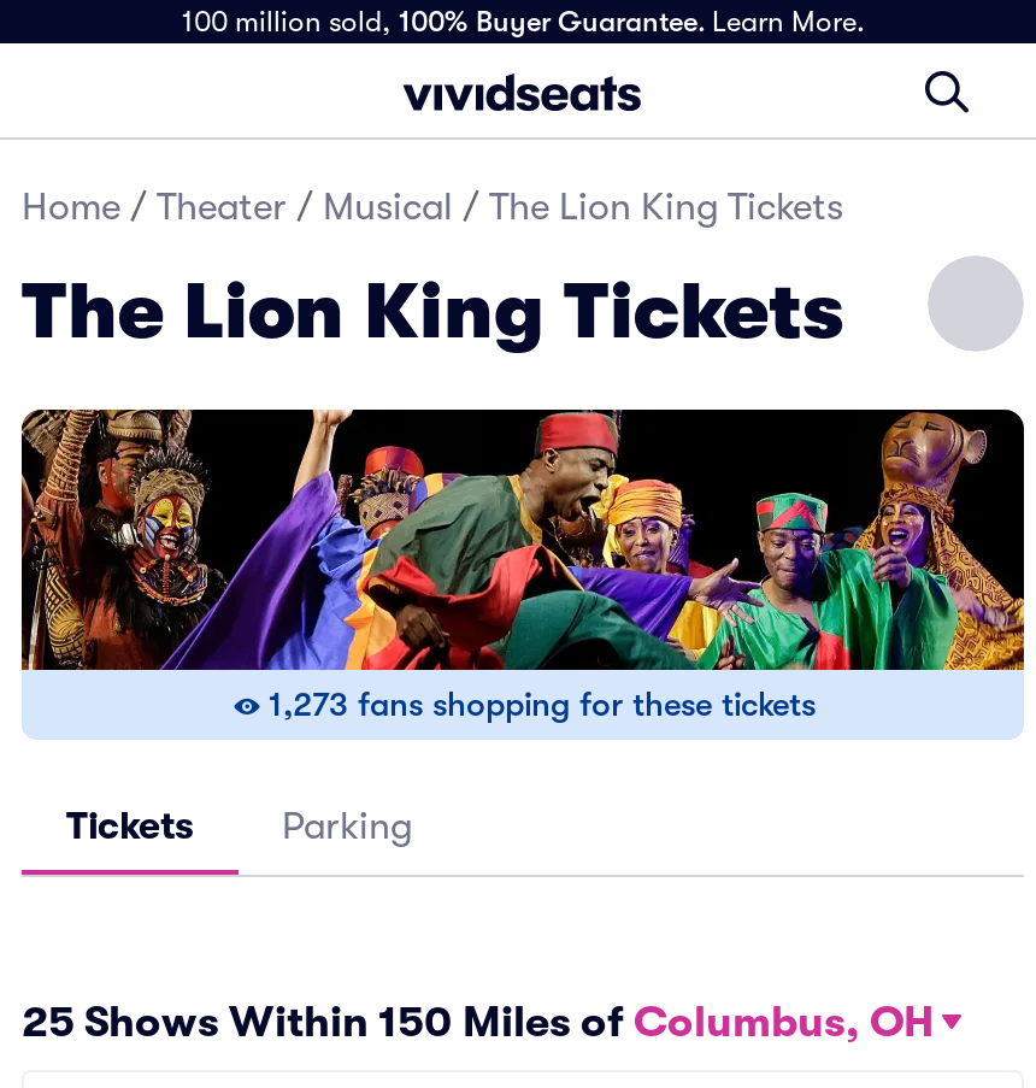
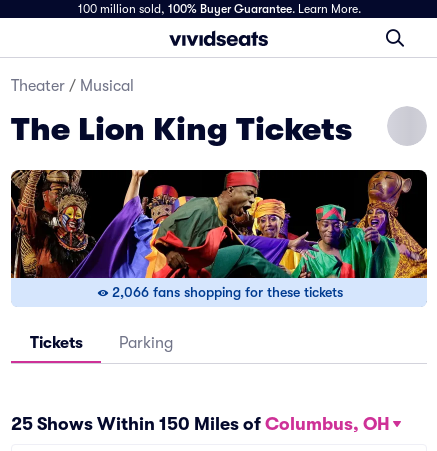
[22,186,843,229] Home / Theater / Musical / The Lion King Tickets -> [11,77,134,95] Theater / Musical
[269,684,816,723] 1,273 fans shopping for these tickets -> [111,284,342,300] 2,066 fans shopping for these tickets

